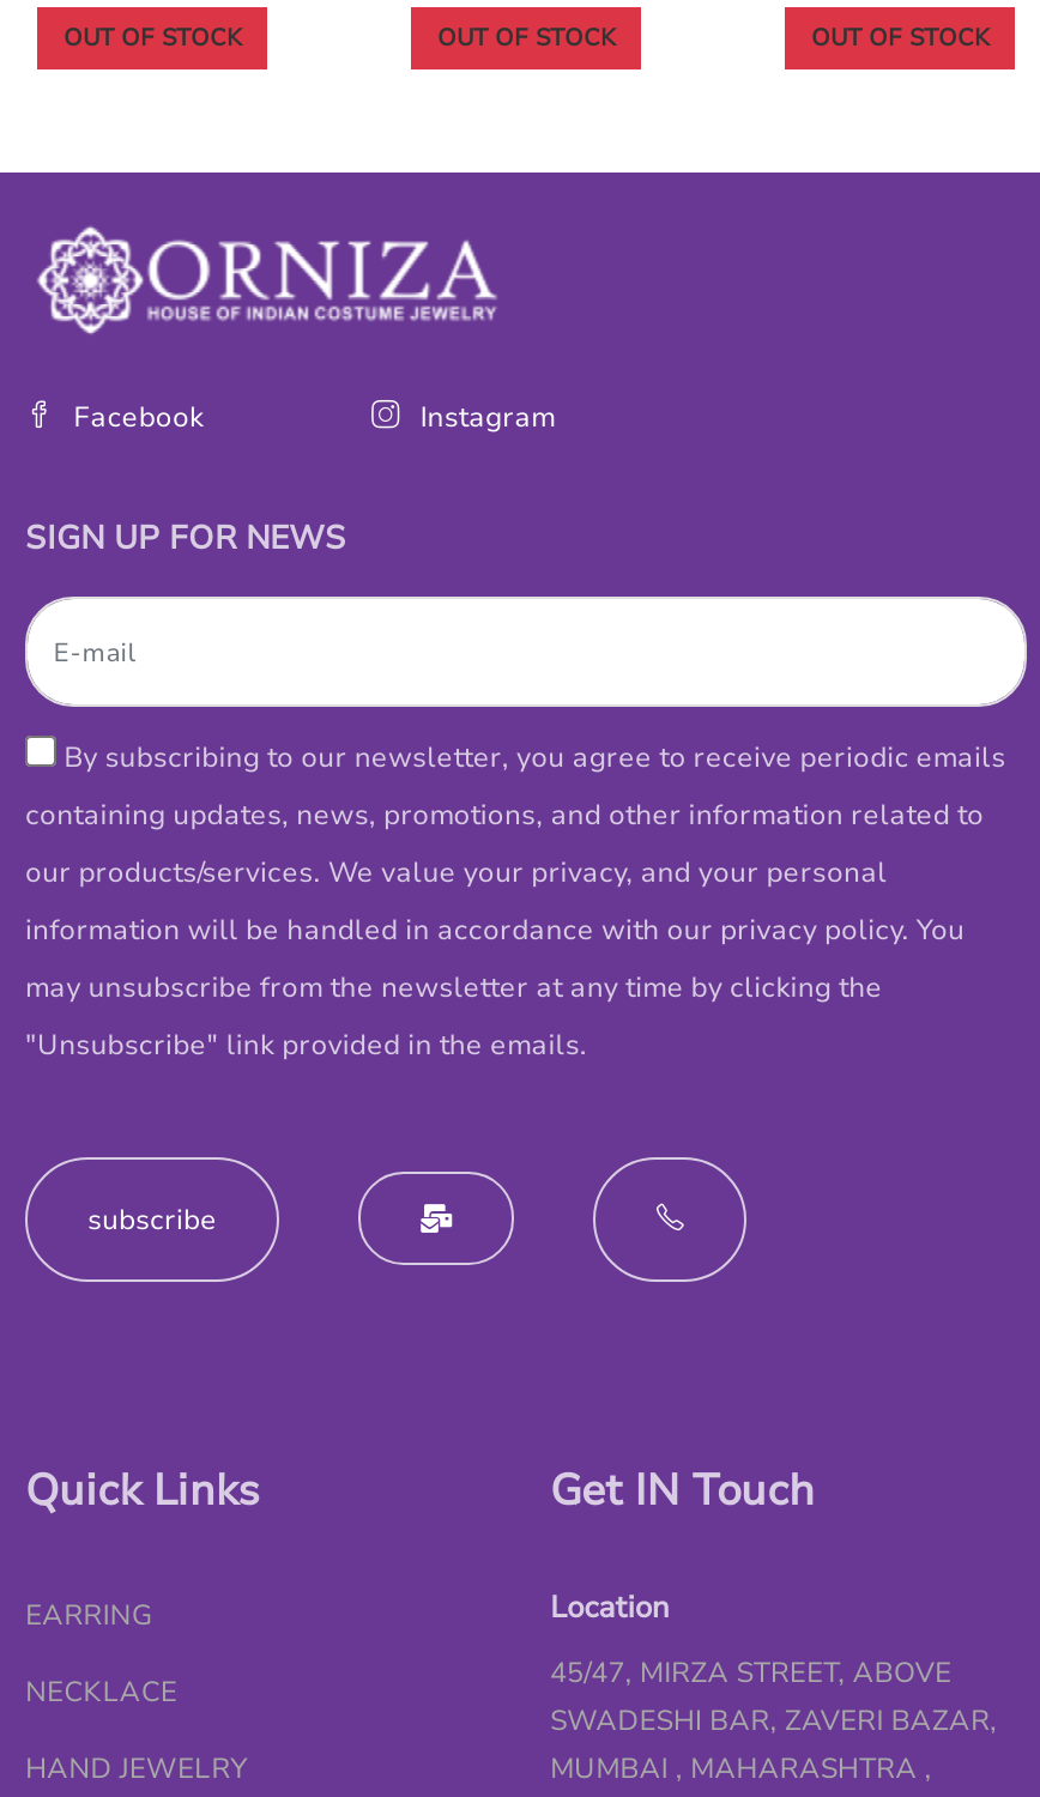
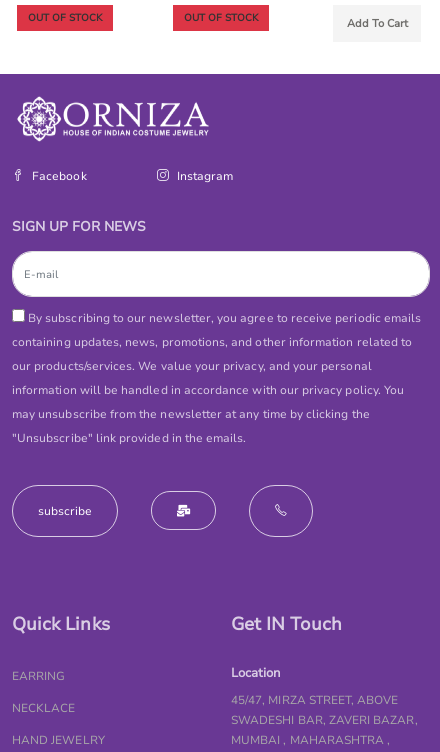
[811,21,988,52] OUT OF STOCK -> [346,16,407,31] Add To Cart

